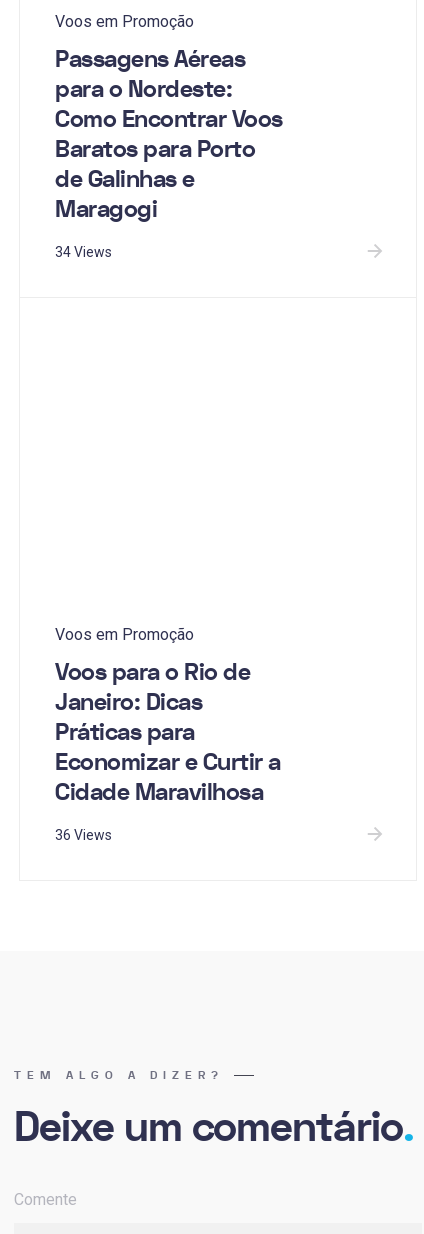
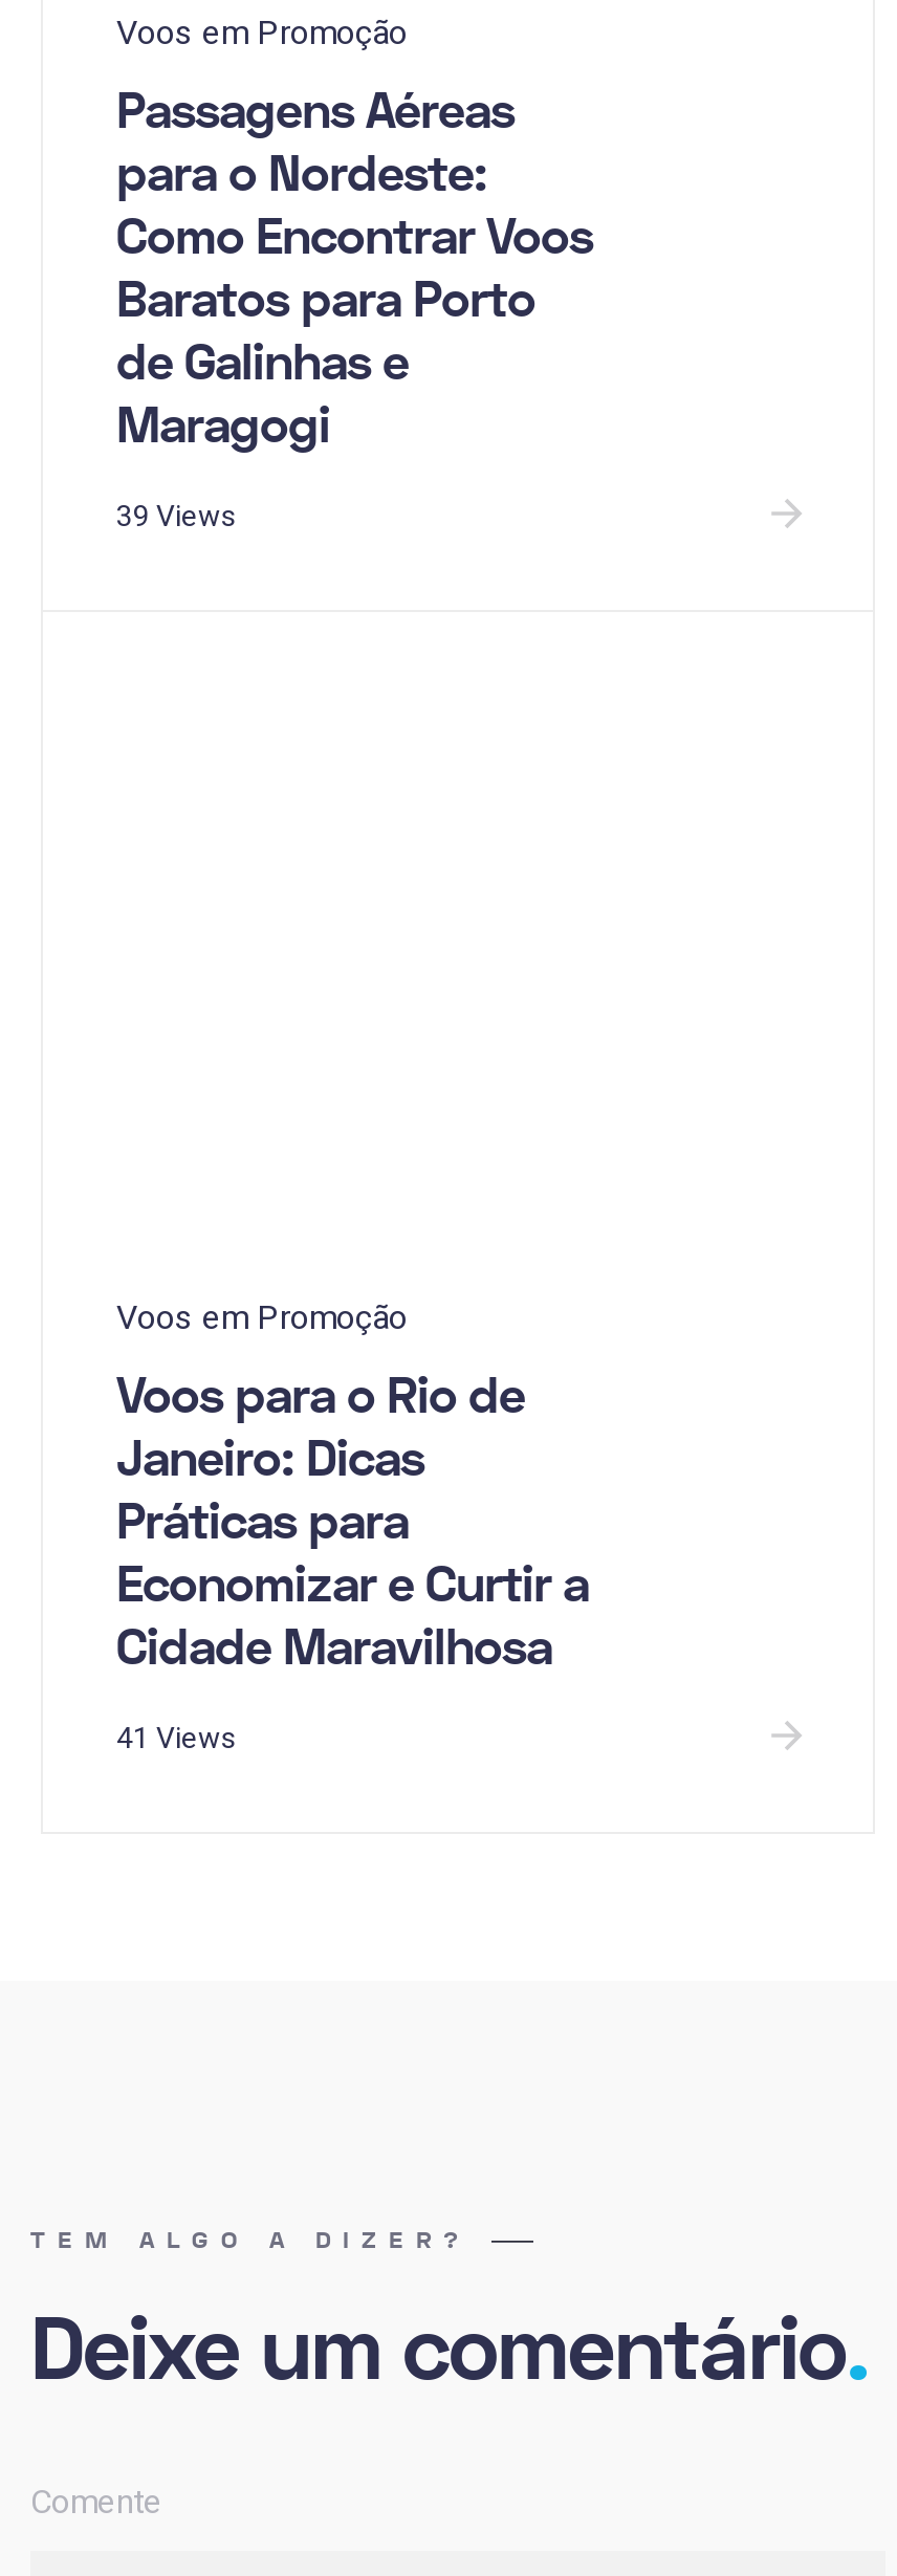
[55,244,112,260] 34 Views -> [116,499,236,533] 39 Views
[55,827,112,843] 36 Views -> [116,1720,236,1754] 41 Views

